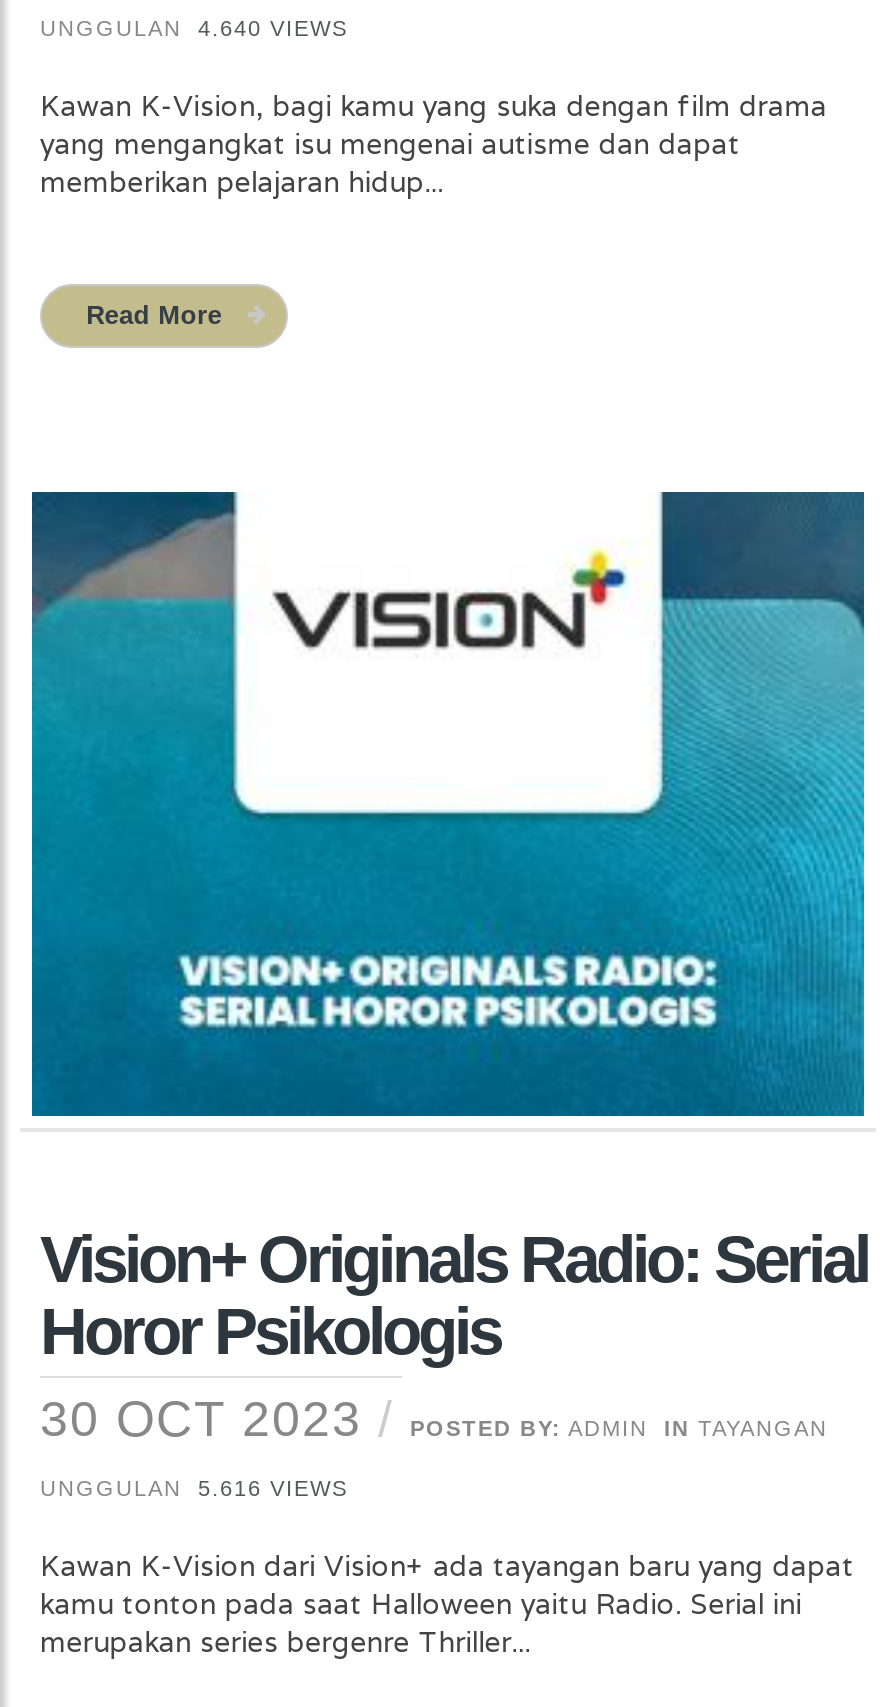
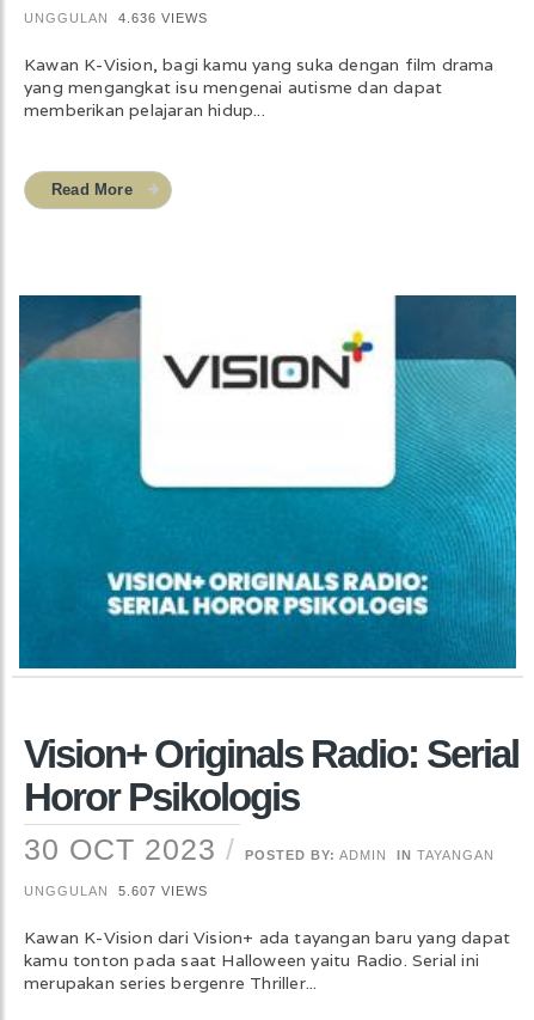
[40,16,348,40] UNGGULAN 4.640 VIEWS -> [24,11,208,25] UNGGULAN 4.636 VIEWS
[40,1476,348,1500] UNGGULAN 5.616 VIEWS -> [24,884,208,898] UNGGULAN 5.607 VIEWS

